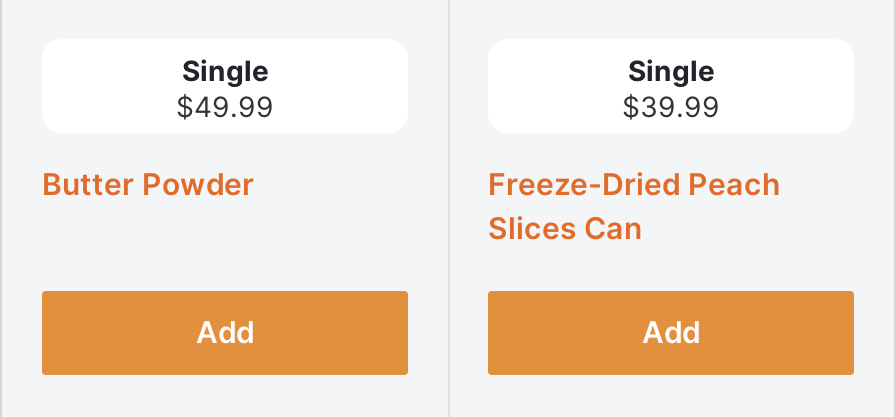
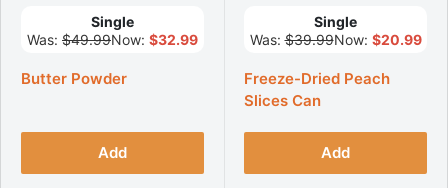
[176,88,274,122] $49.99 -> [27,31,198,48] Was: $49.99Now: $32.99
[622,88,720,122] $39.99 -> [249,31,421,48] Was: $39.99Now: $20.99

